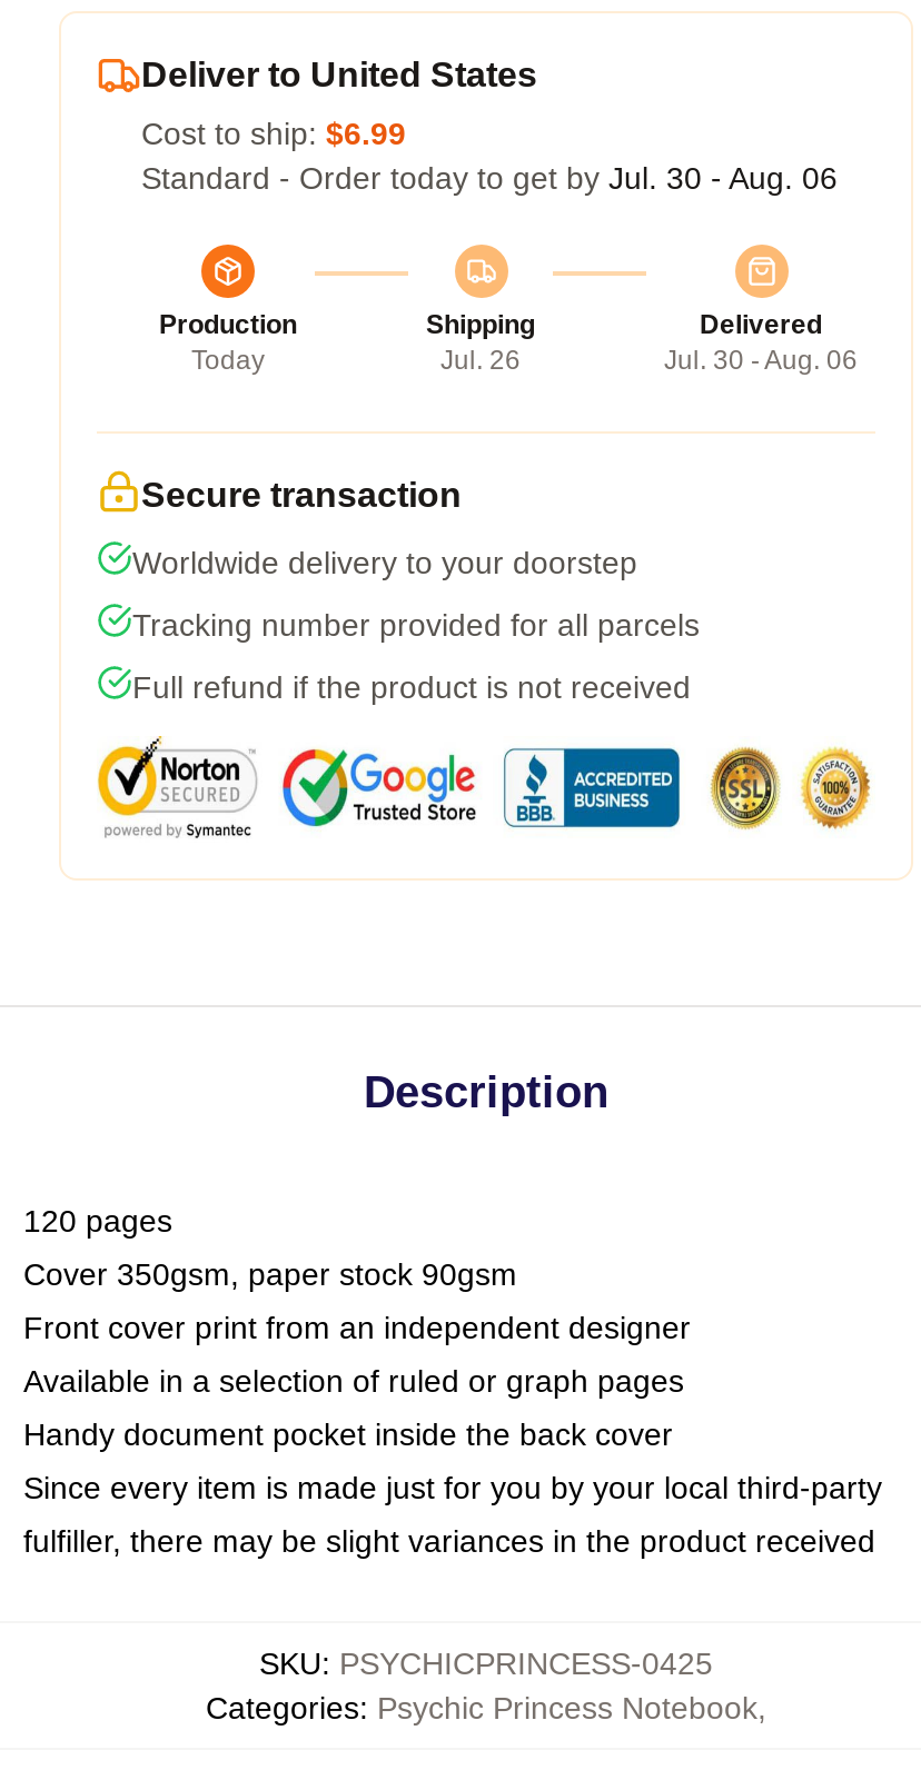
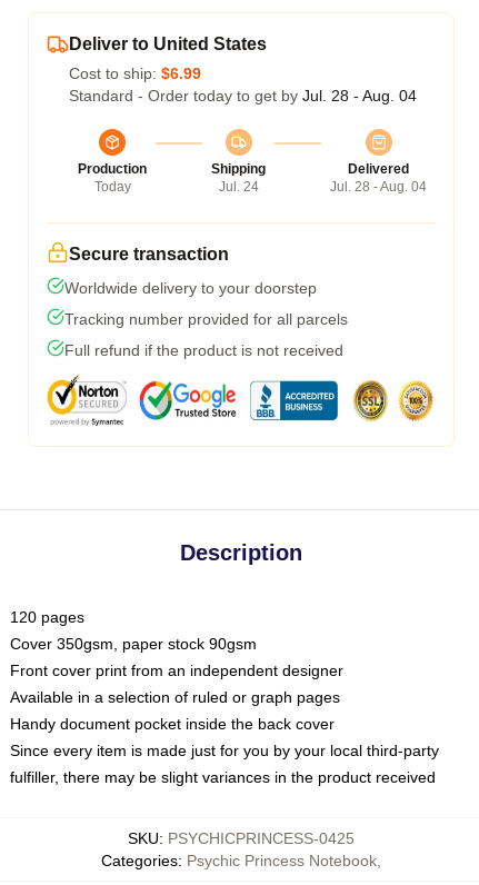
[141,160,838,196] Standard - Order today to get by Jul. 30 - Aug. 06 -> [69,87,417,105] Standard - Order today to get by Jul. 28 - Aug. 04
[440,345,521,376] Jul. 26 -> [218,179,258,195] Jul. 24
[664,345,858,376] Jul. 30 - Aug. 06 -> [330,179,427,195] Jul. 28 - Aug. 04

